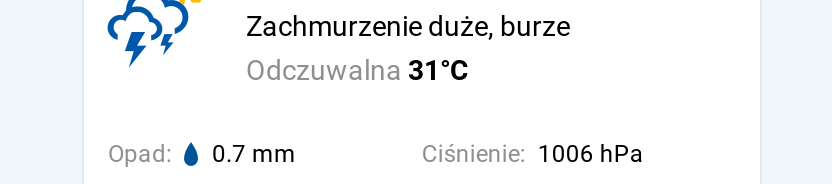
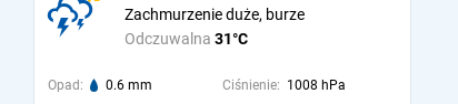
[108,140,296,168] Opad: 0.7 mm -> [48,77,152,93] Opad: 0.6 mm
[422,140,644,168] Ciśnienie: 1006 hPa -> [222,77,346,93] Ciśnienie: 1008 hPa

